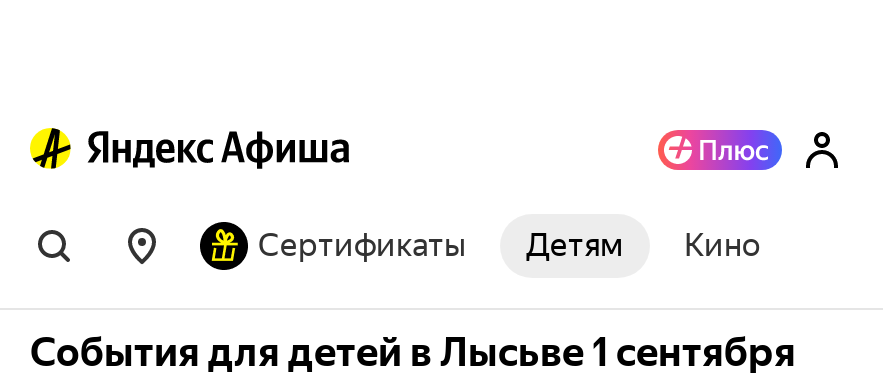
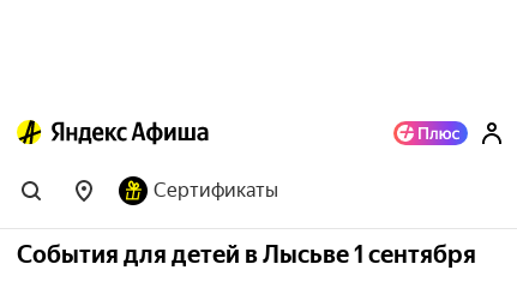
[526,226,760,264] Детям | Кино -> none

